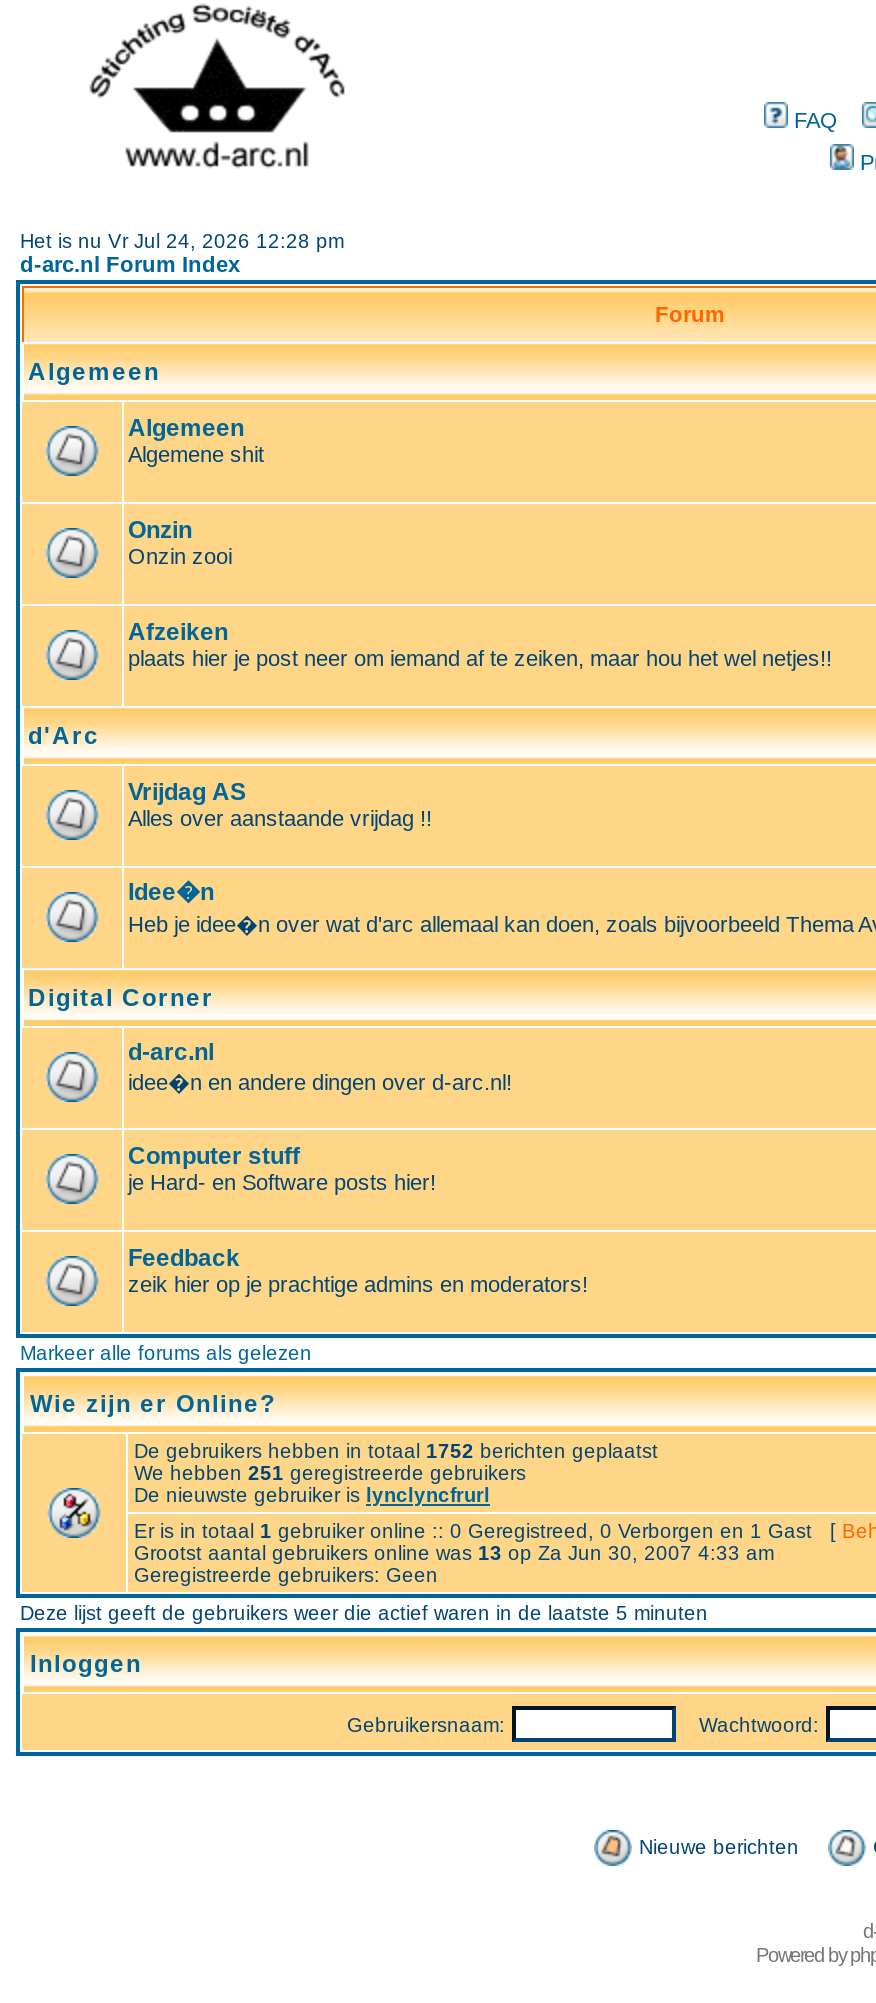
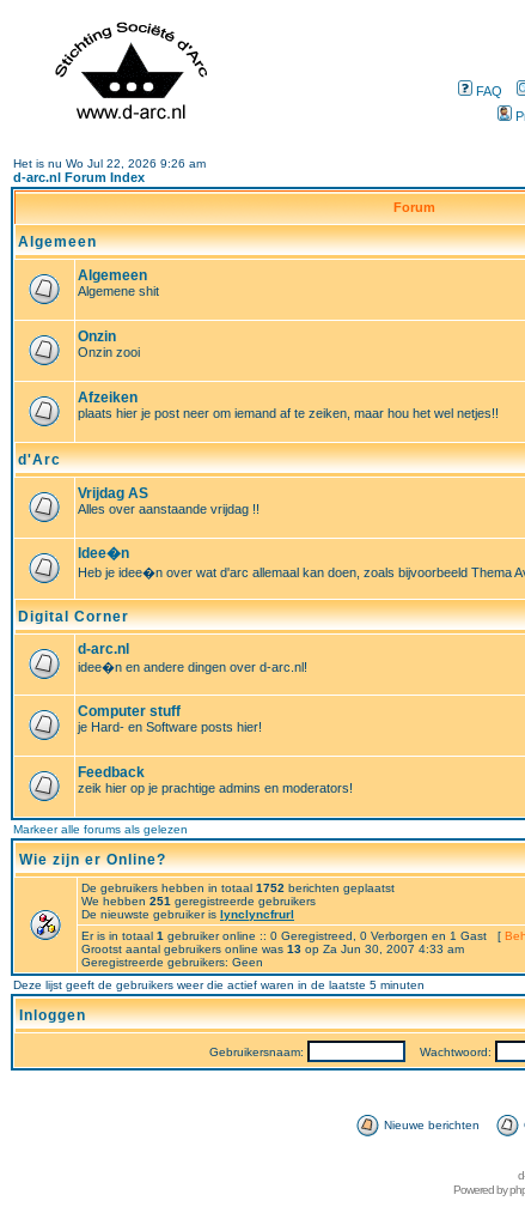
[20,230,344,252] Het is nu Vr Jul 24, 2026 12:28 pm -> [13,157,206,170] Het is nu Wo Jul 22, 2026 9:26 am

